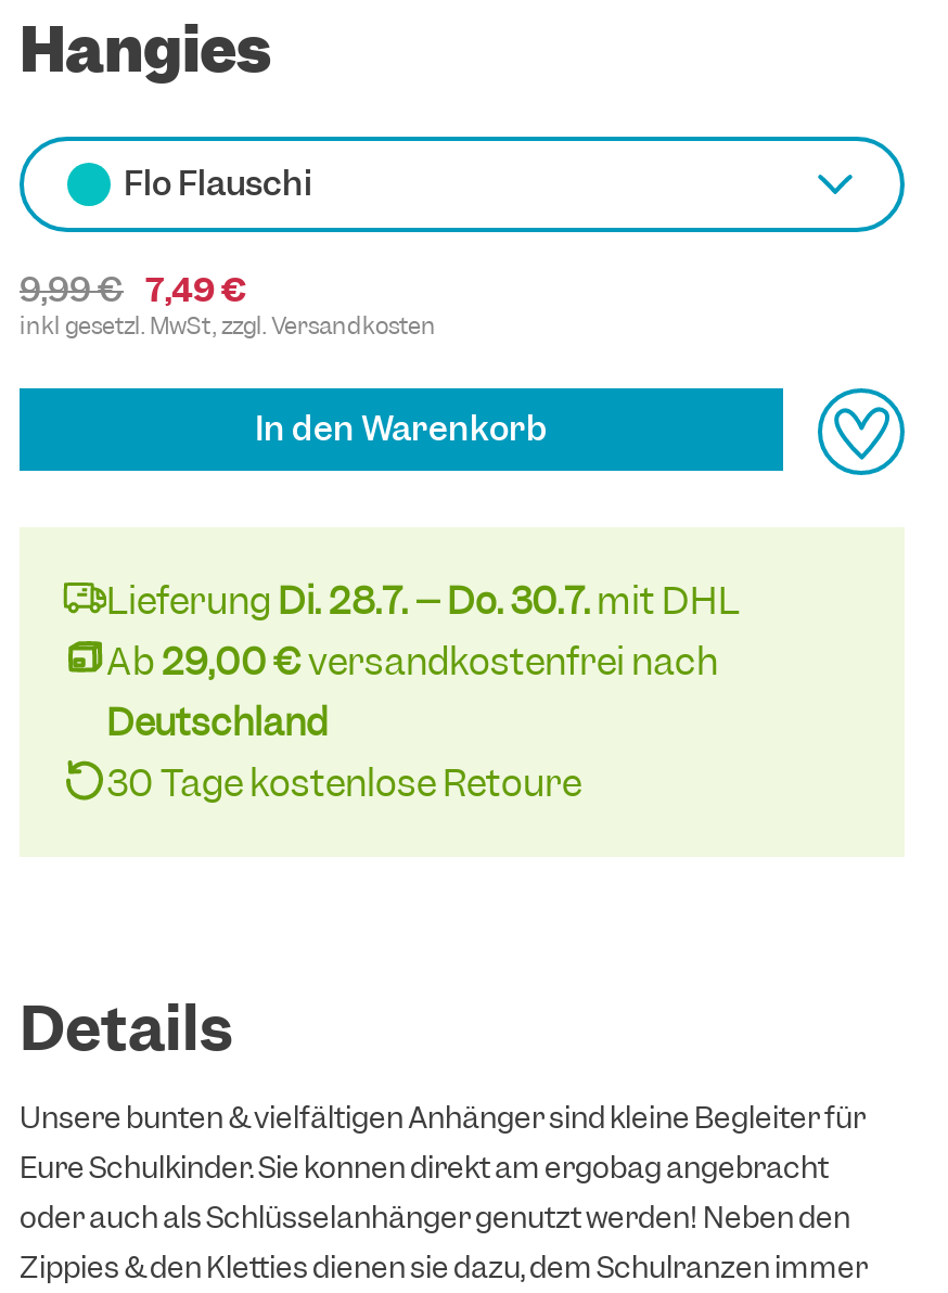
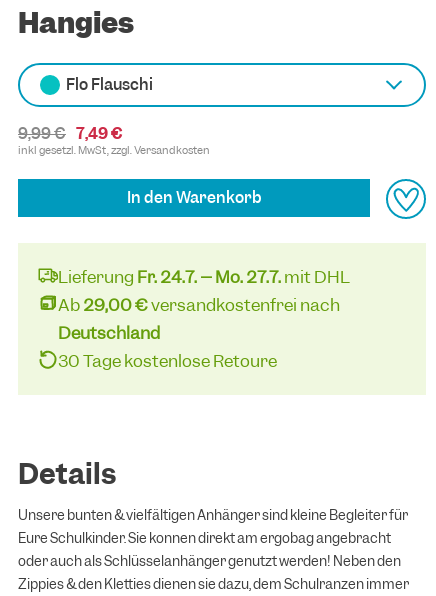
[106,577,740,625] Lieferung Di. 28.7. – Do. 30.7. mit DHL -> [58,266,350,288] Lieferung Fr. 24.7. – Mo. 27.7. mit DHL

